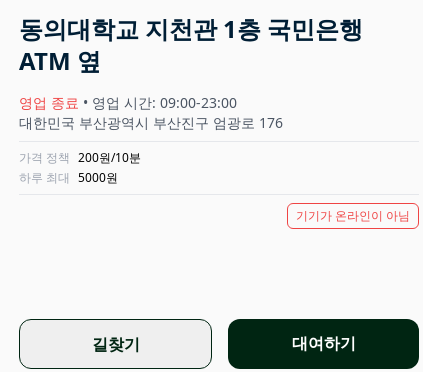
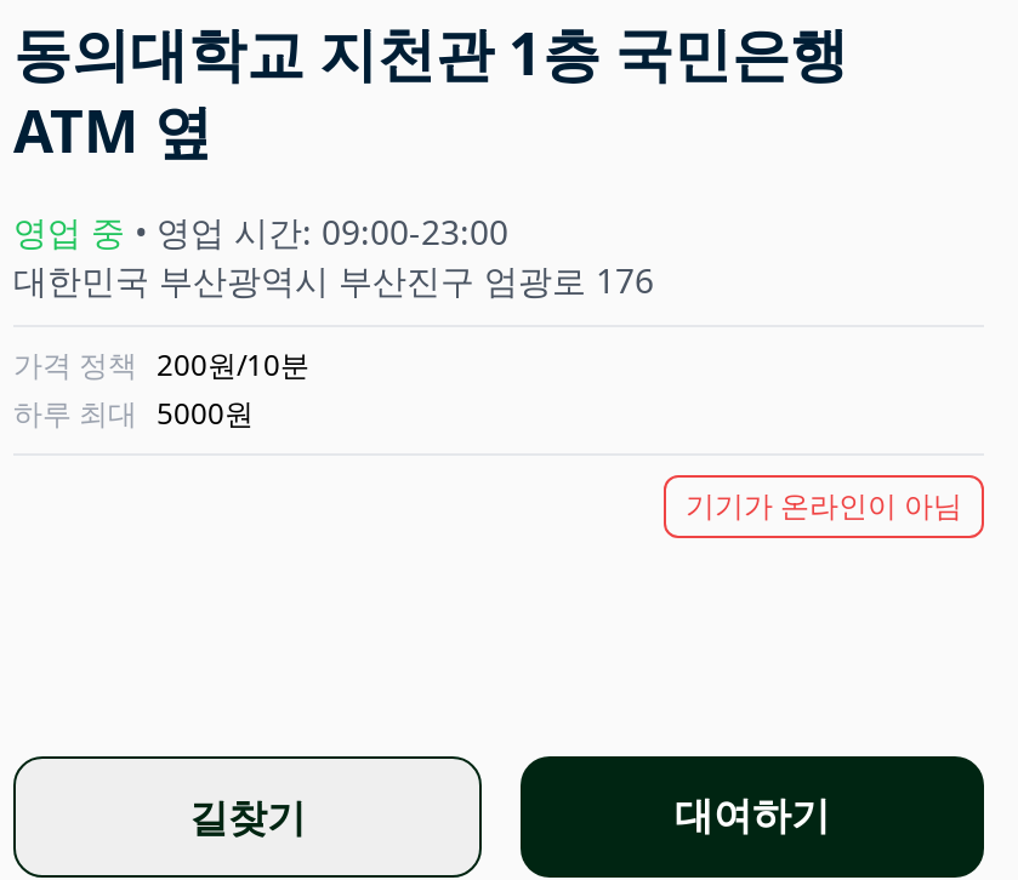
[19,93,237,112] 영업 종료 • 영업 시간: 09:00-23:00 -> [13,208,508,255] 영업 중 • 영업 시간: 09:00-23:00

